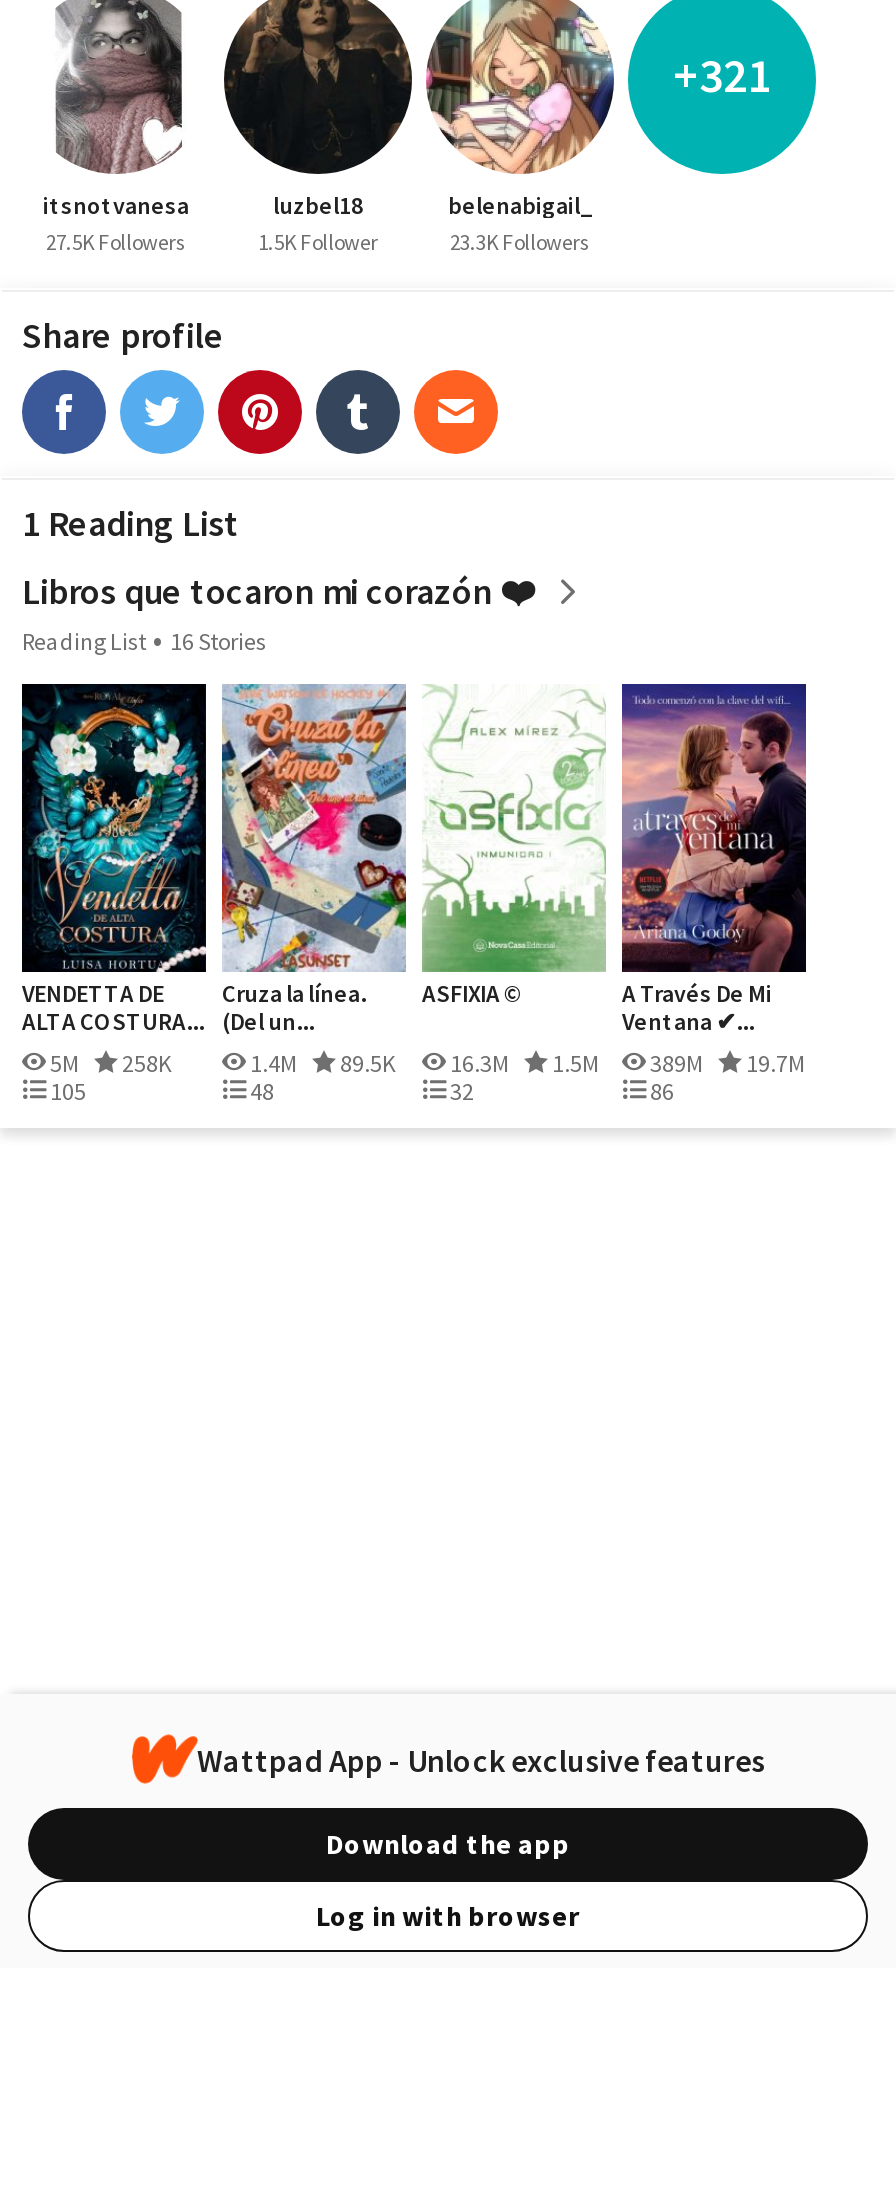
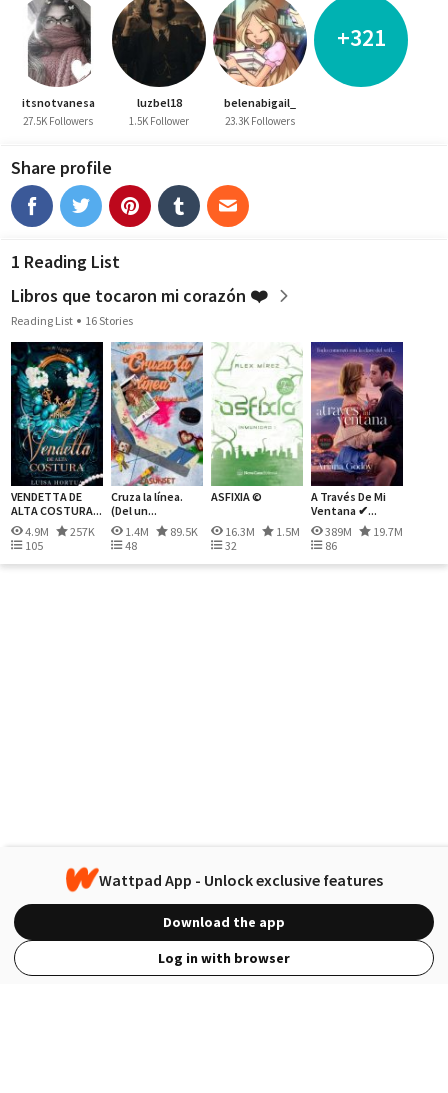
[46,1048,172,1078] 5M | 258K -> [23,524,95,539] 4.9M | 257K

